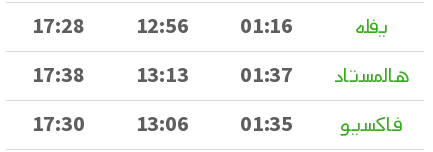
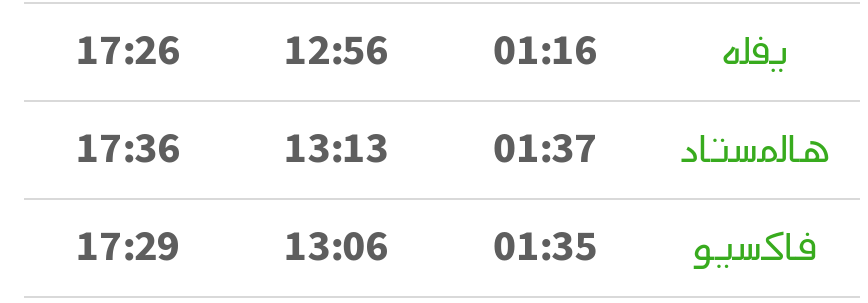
[32,13,293,40] 17:28 12:56 01:16 -> [76,24,598,78] 17:26 12:56 01:16
[32,62,409,89] هالمستاد 01:37 13:13 17:38 -> [76,122,831,176] هالمستاد 01:37 13:13 17:36
[32,111,84,138] 17:30 -> [76,220,180,274] 17:29

